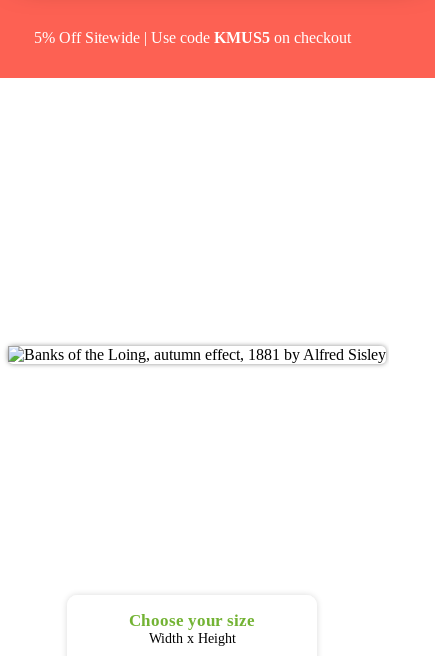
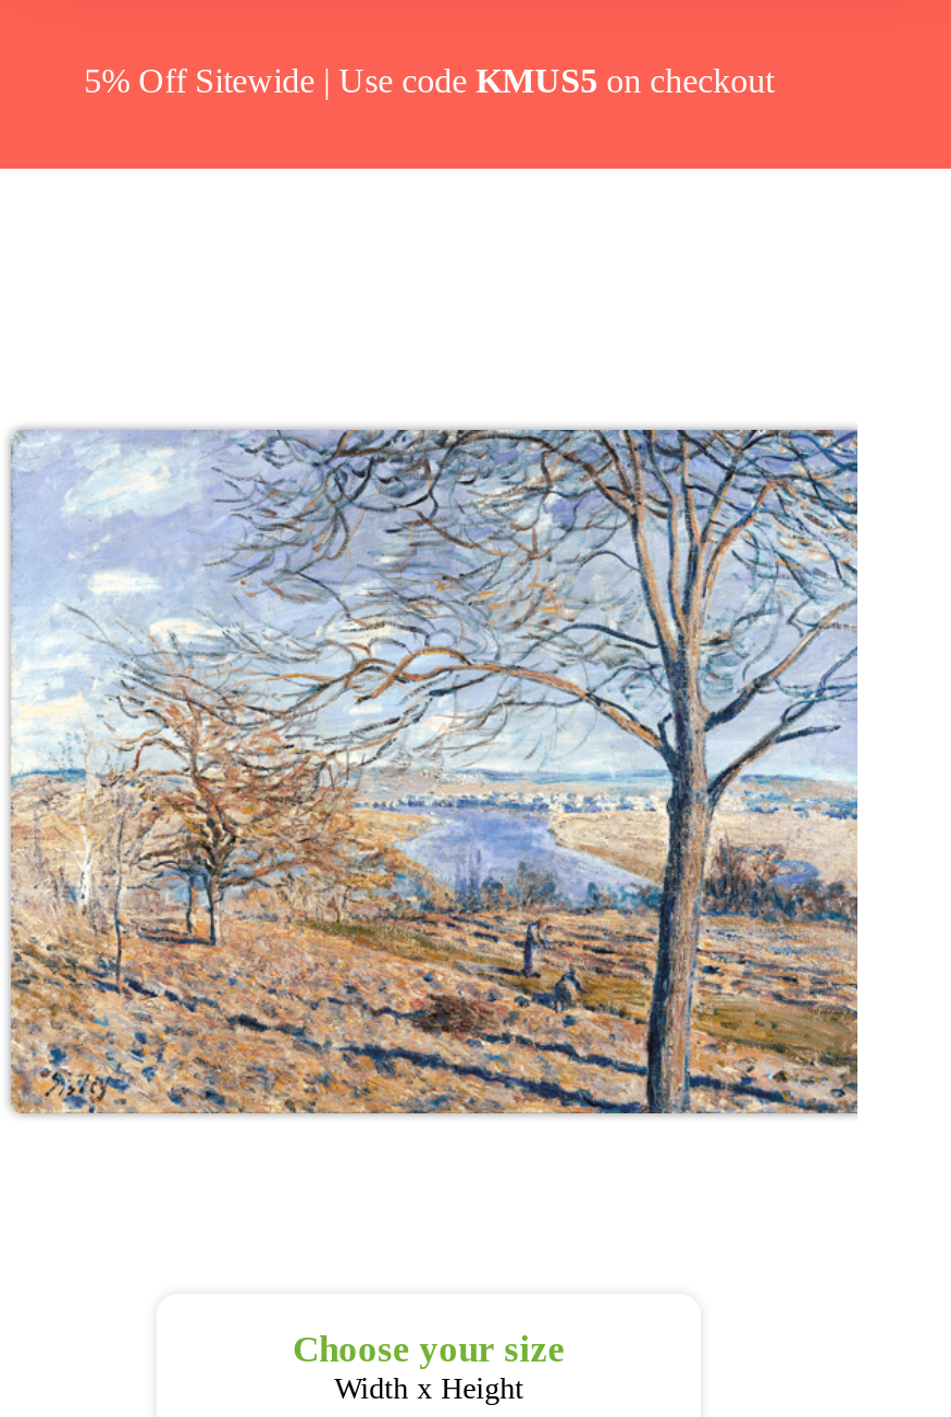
none -> [7,426,860,1118] [image]

